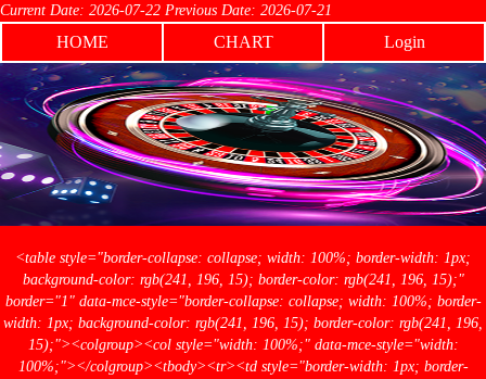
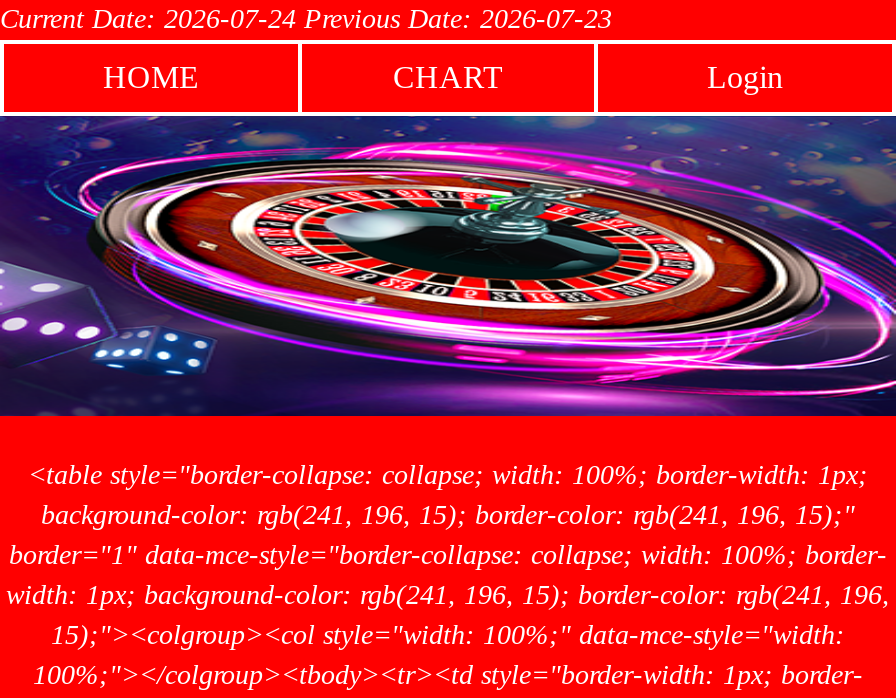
[0,2,332,18] Current Date: 2026-07-22 Previous Date: 2026-07-21 -> [0,4,612,34] Current Date: 2026-07-24 Previous Date: 2026-07-23

